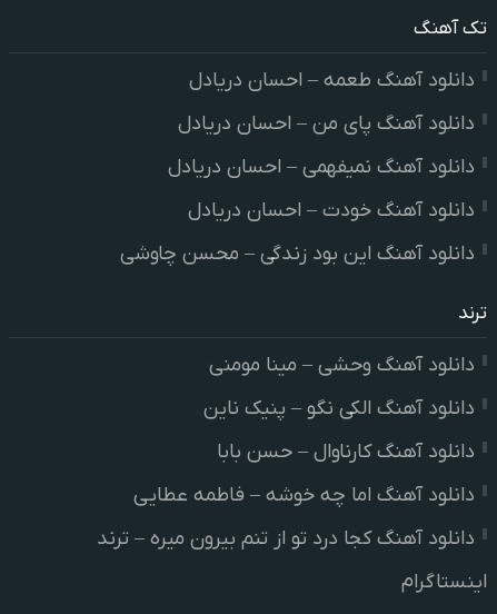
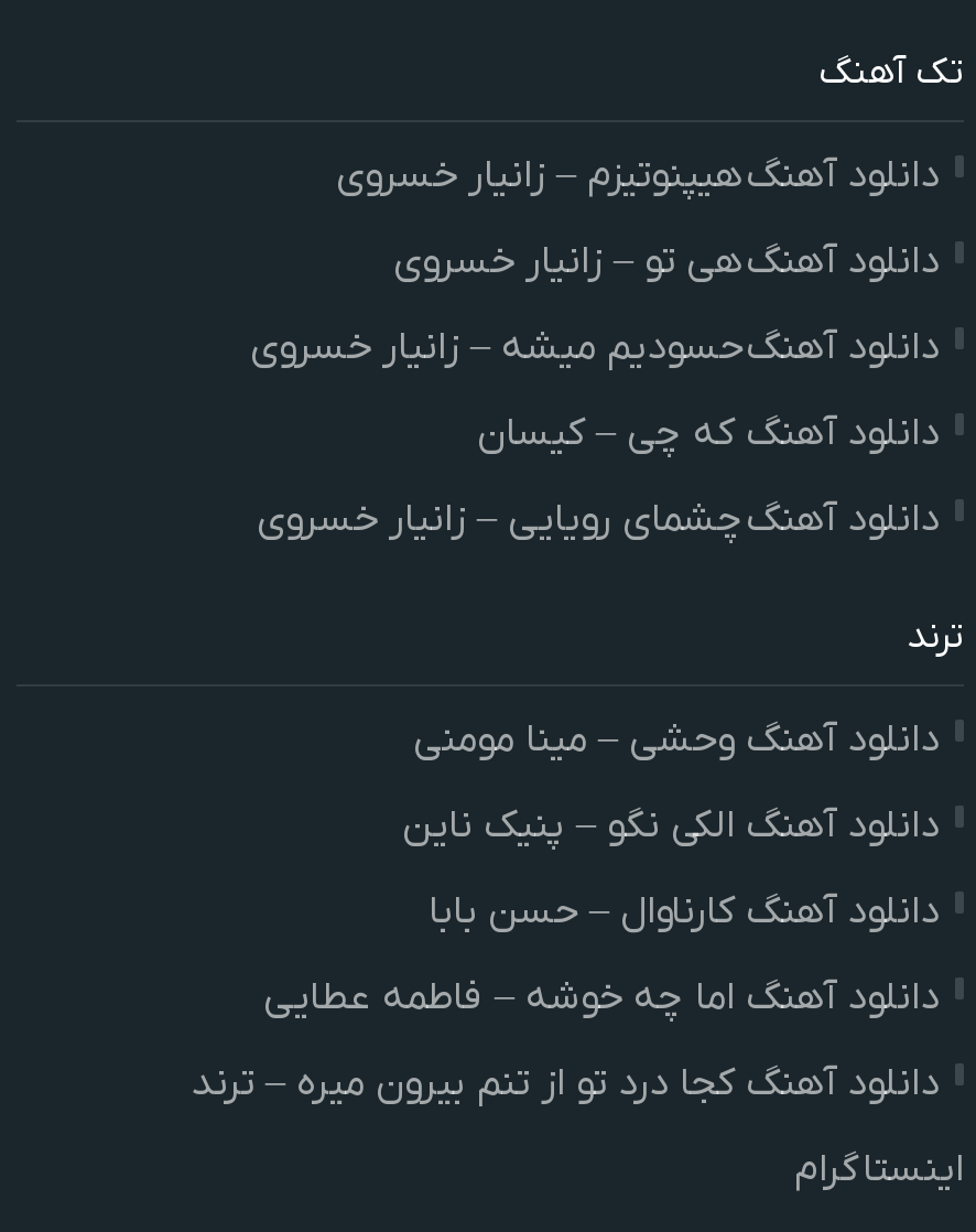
[189,68,475,93] دانلود آهنگ طعمه – احسان دریادل -> [336,151,940,201] دانلود آهنگ هیپنوتیزم – زانیار خسروی
[178,111,475,137] دانلود آهنگ پای من – احسان دریادل -> [393,236,940,287] دانلود آهنگ هی تو – زانیار خسروی
[168,154,475,180] دانلود آهنگ نمیفهمی – احسان دریادل -> [250,322,940,373] دانلود آهنگ حسودیم میشه – زانیار خسروی
[188,198,475,223] دانلود آهنگ خودت – احسان دریادل -> [477,408,940,459] دانلود آهنگ که چی – کیسان
[120,241,475,267] دانلود آهنگ این بود زندگی – محسن چاوشی -> [257,494,940,545] دانلود آهنگ چشمای رویایی – زانیار خسروی

